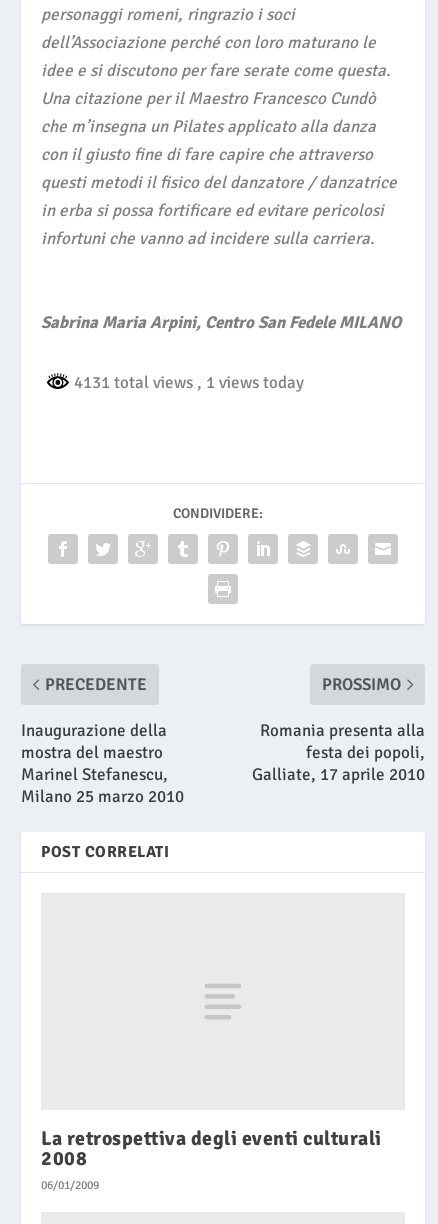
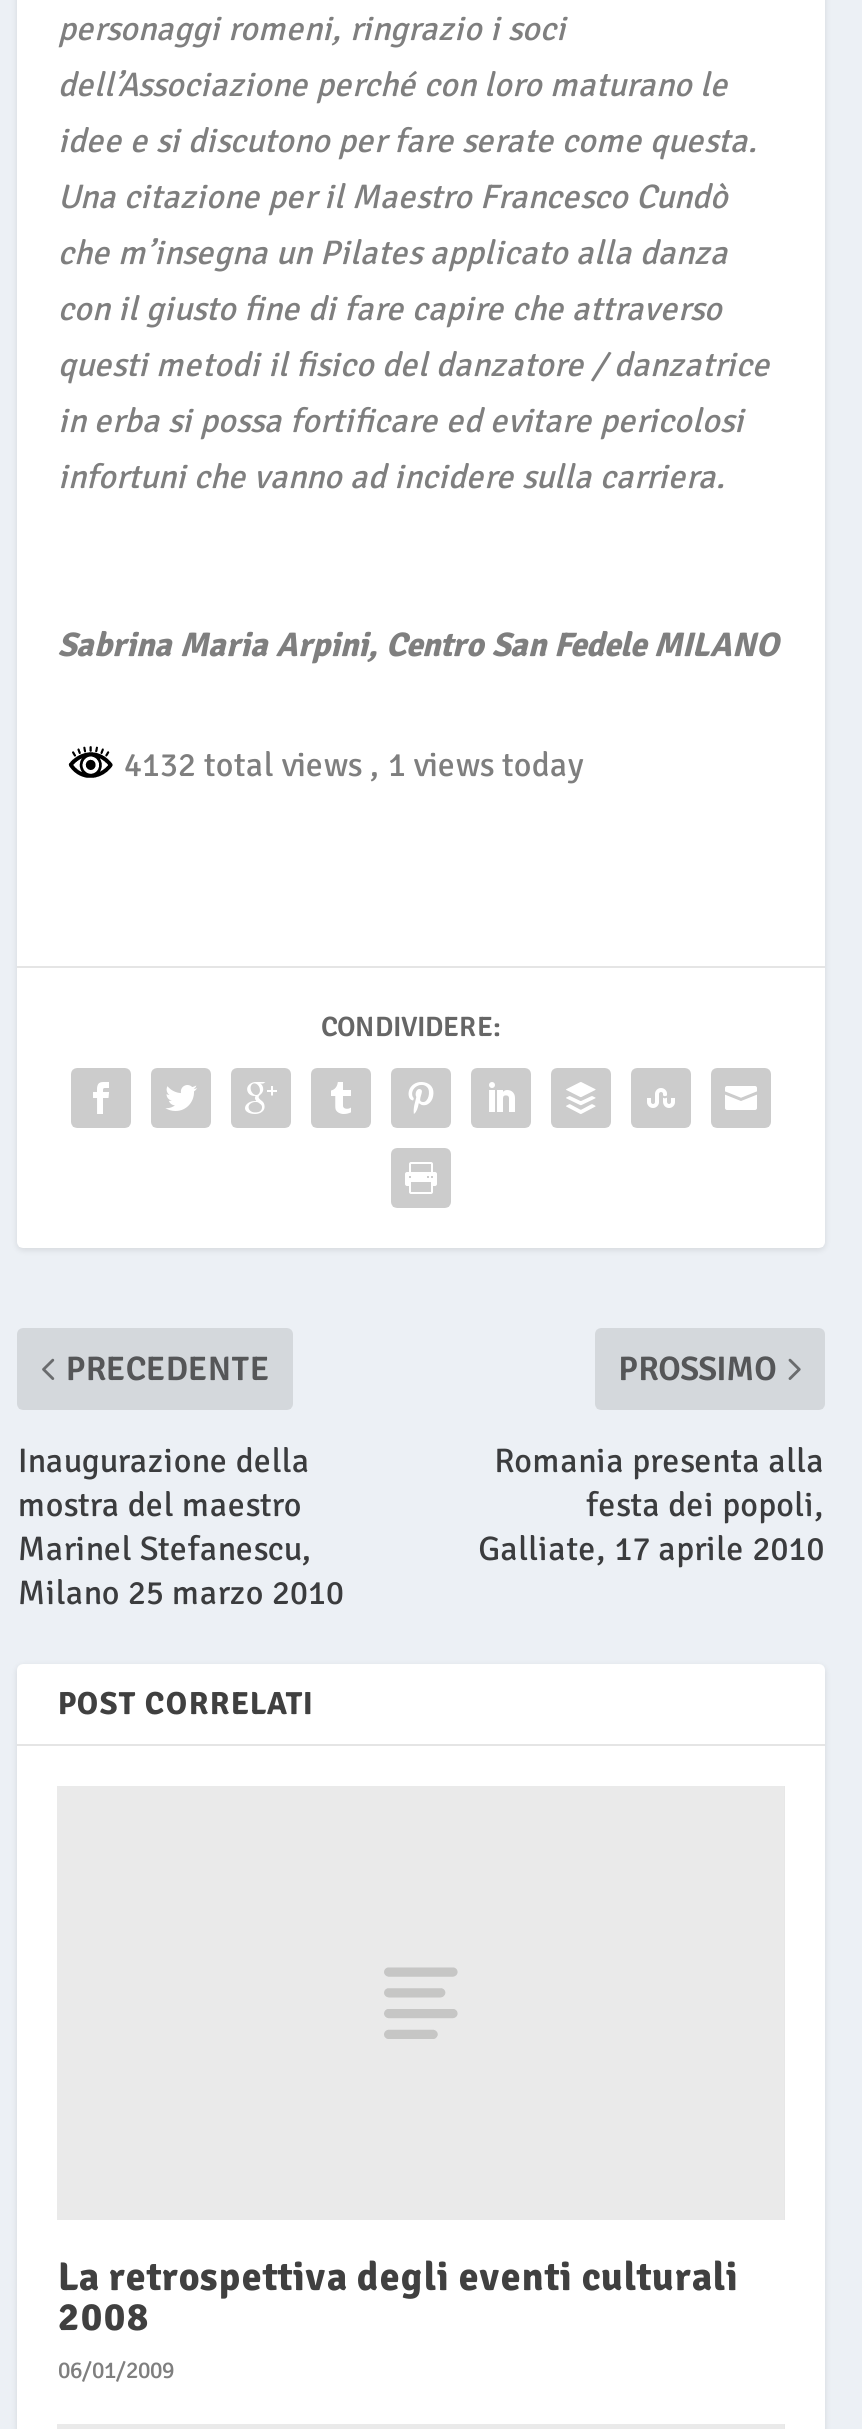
[70,372,304,393] 4131 total views, 1 views today -> [116,744,584,786] 4132 total views, 1 views today

